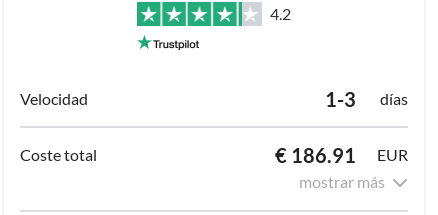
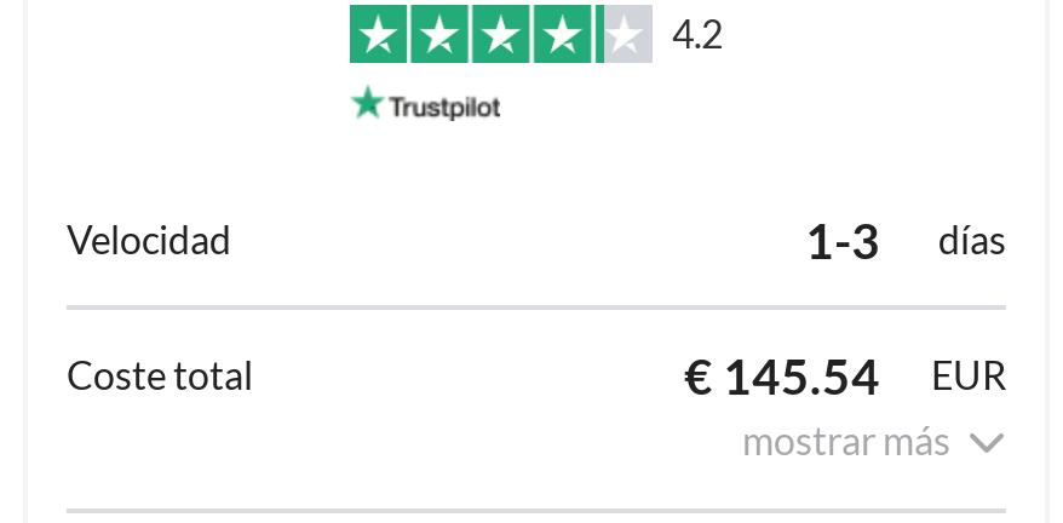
[275,143,408,167] € 186.91 EUR -> [684,346,1006,404] € 145.54 EUR

